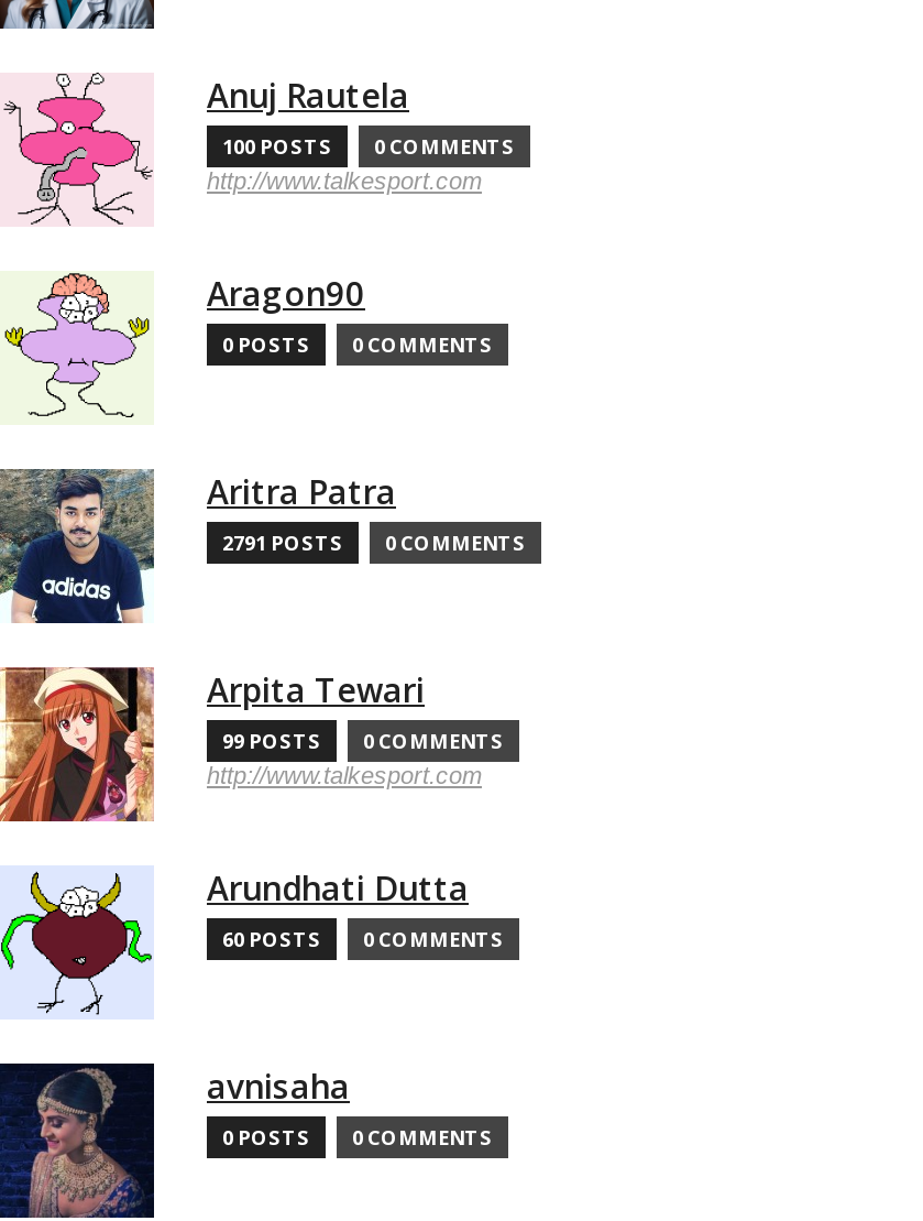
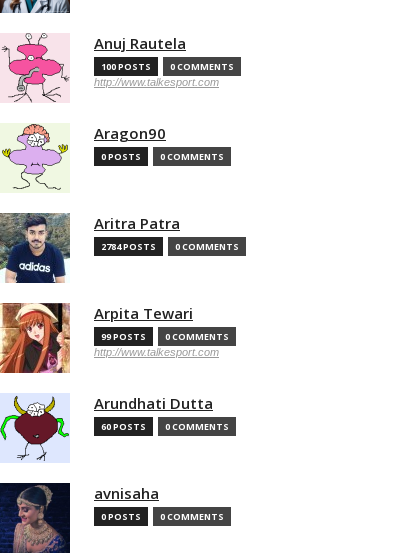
[222,528,526,557] 2791 POSTS 0 COMMENTS -> [101,240,239,253] 2784 POSTS 0 COMMENTS

